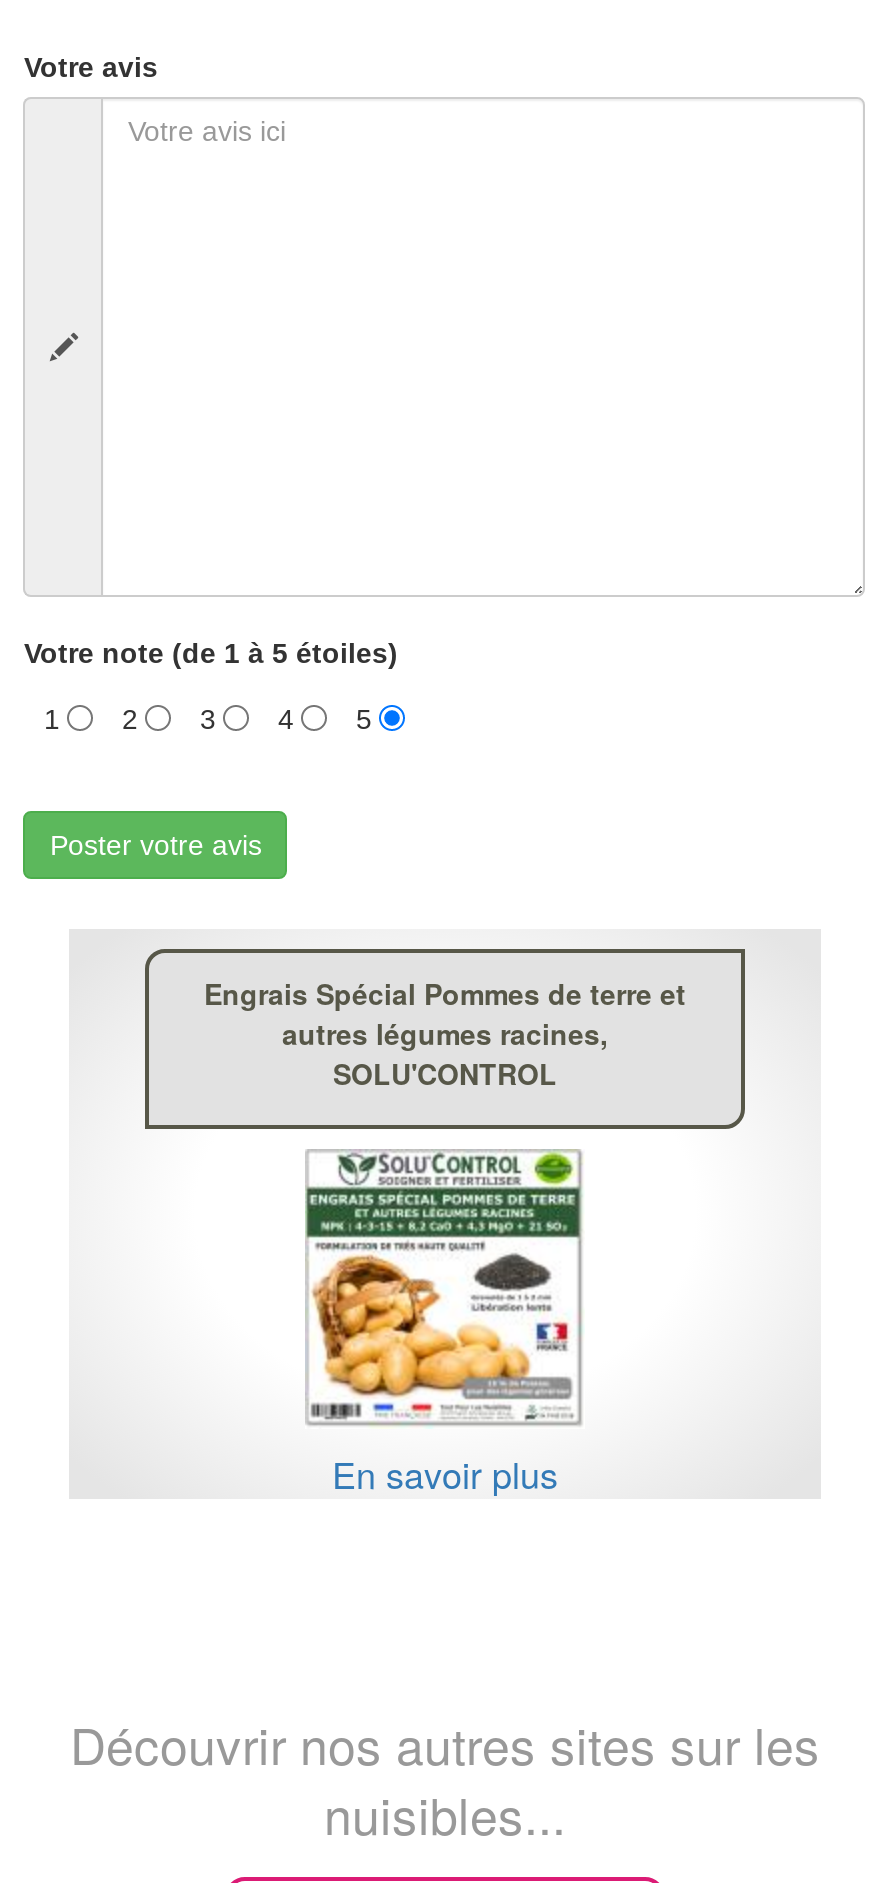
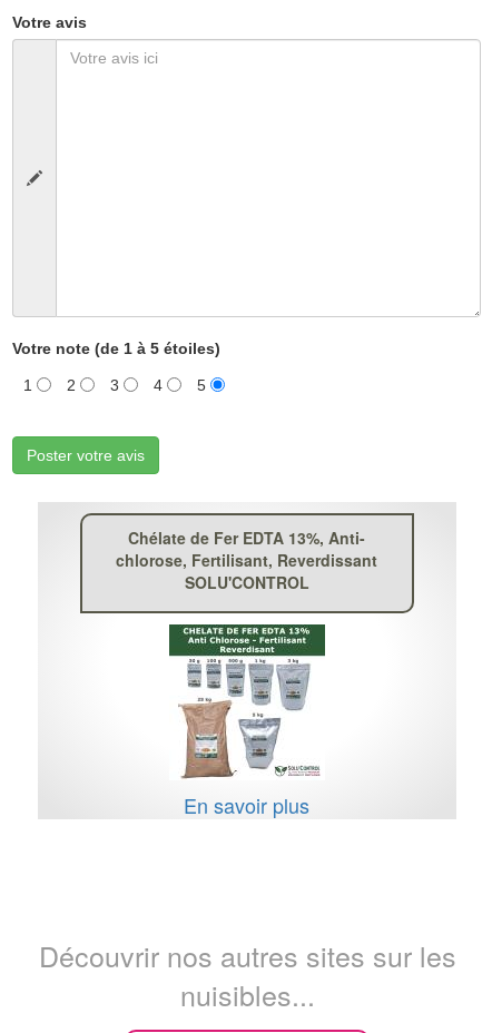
[204,973,686,1053] Engrais Spécial Pommes de terre et | autres légumes racines, -> [116,527,378,571] Chélate de Fer EDTA 13%, Anti- | chlorose, Fertilisant, Reverdissant
[303,1149,585,1429] [image] -> [168,623,326,779] [image]

